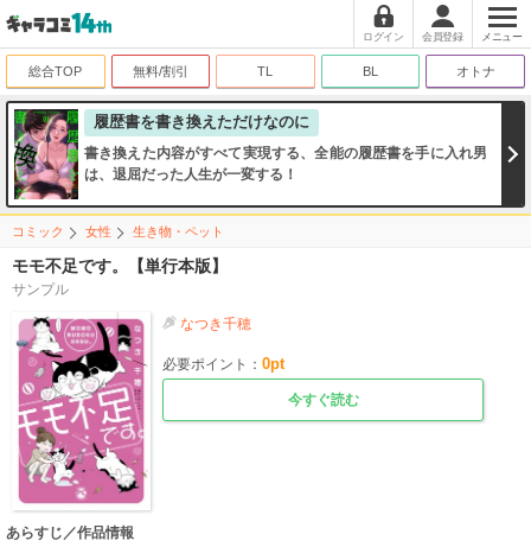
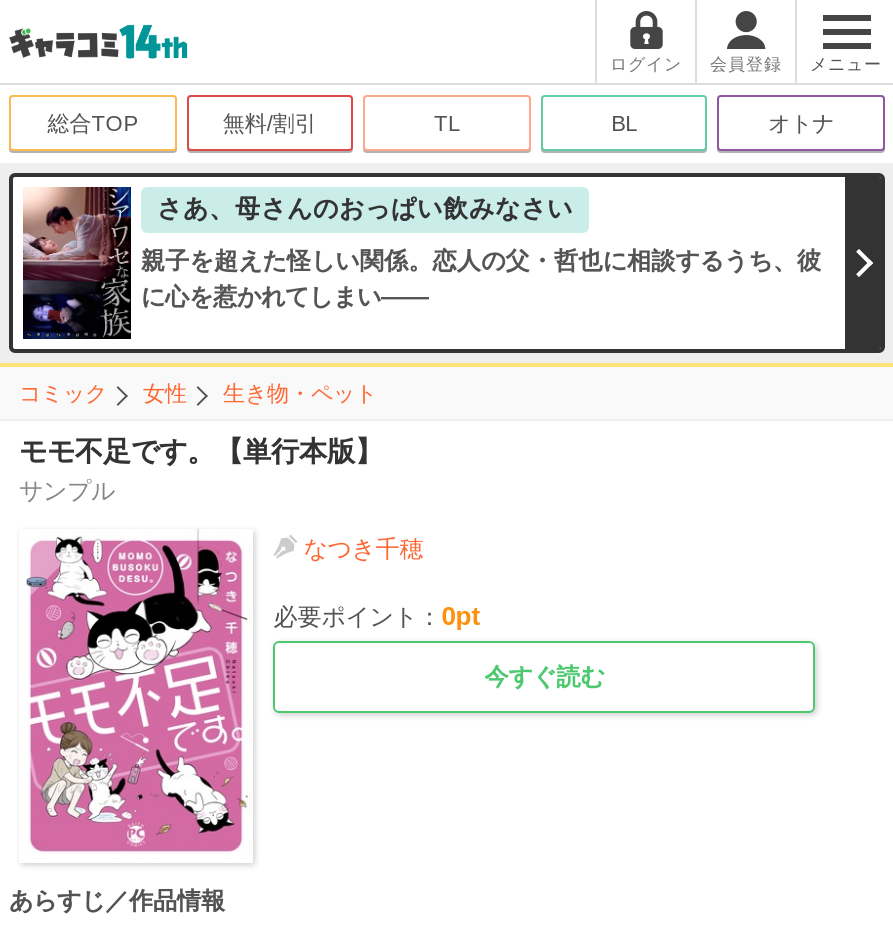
[13,108,487,201] [image] | 書き換えた内容がすべて実現する、全能の履歴書を手に入れ男 | は、退屈だった人生が一変する！ -> [21,185,821,341] [image] | 親子を超えた怪しい関係。恋人の父・哲也に相談するうち、彼 | に心を惹かれてしまい――
[94,114,309,131] 履歴書を書き換えただけなのに -> [157,195,573,223] さあ、母さんのおっぱい飲みなさい

